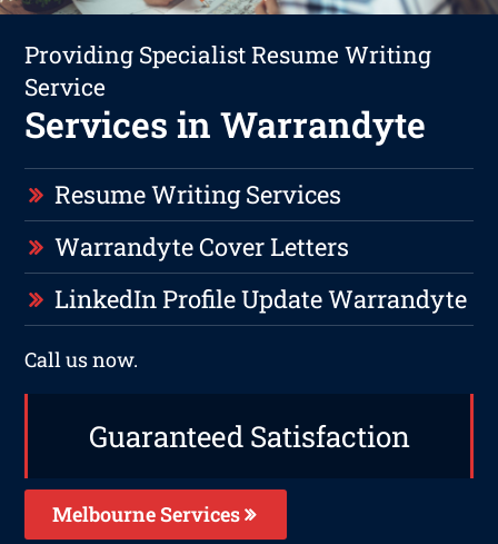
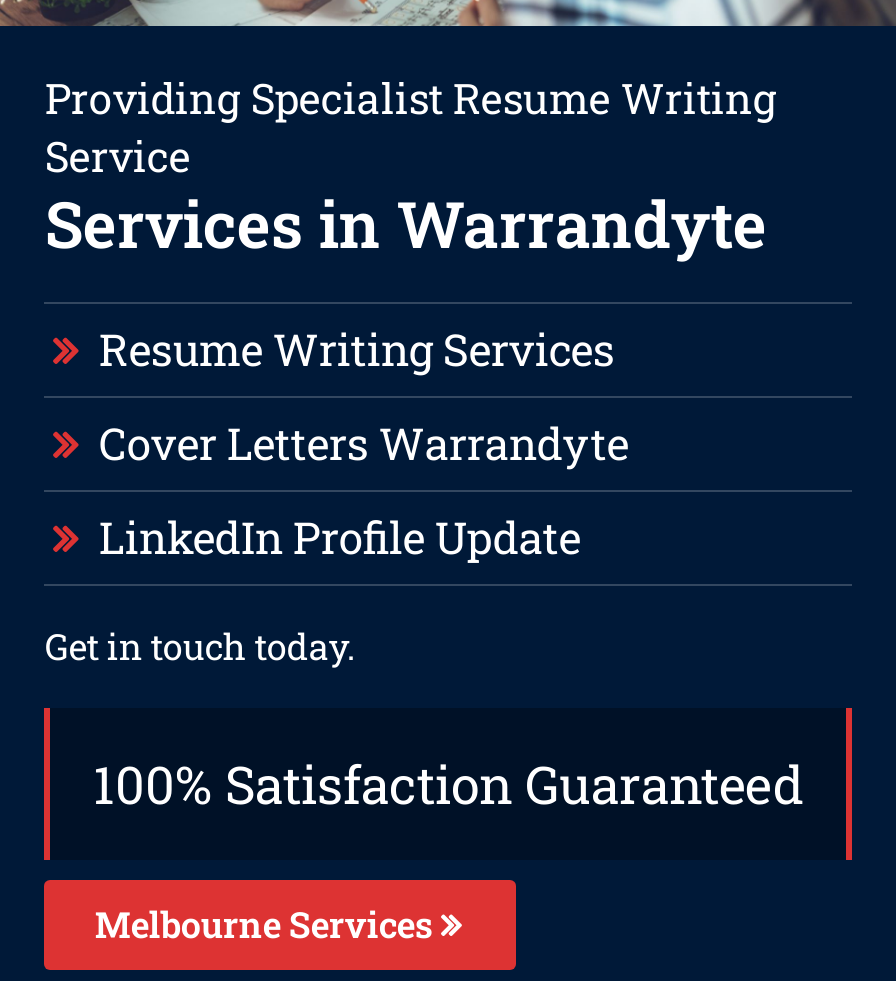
[55,231,349,263] Warrandyte Cover Letters -> [99,415,629,473] Cover Letters Warrandyte
[55,283,467,315] LinkedIn Profile Update Warrandyte -> [99,509,581,567] LinkedIn Profile Update
[25,346,138,373] Call us now. -> [45,623,355,671] Get in touch today.
[88,418,410,455] Guaranteed Satisfaction -> [93,751,803,819] 100% Satisfaction Guaranteed

